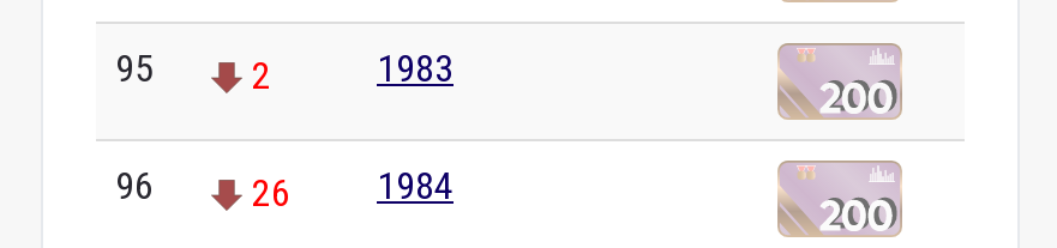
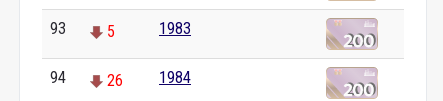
[115,46,154,91] 95 -> [50,19,66,38] 93
[242,53,271,98] 2 -> [103,22,115,41] 5
[115,163,454,216] 96 26 1984 -> [50,68,191,90] 94 26 1984

